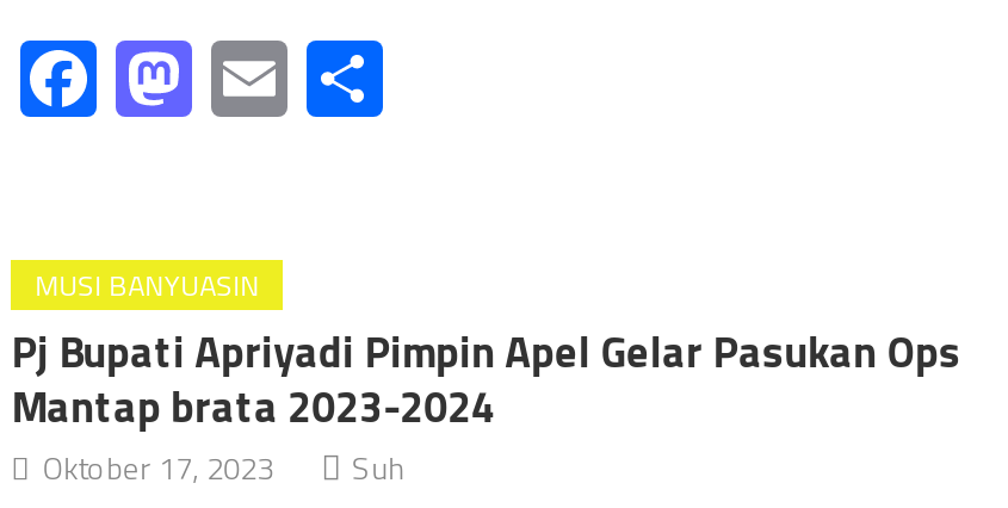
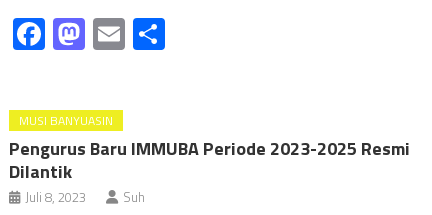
[11,320,961,492] Pj Bupati Apriyadi Pimpin Apel Gelar Pasukan Ops | Mantap brata 2023-2024 | Oktober 17, 2023 -> [9,135,410,207] Pengurus Baru IMMUBA Periode 2023-2025 Resmi | Dilantik | Juli 8, 2023

